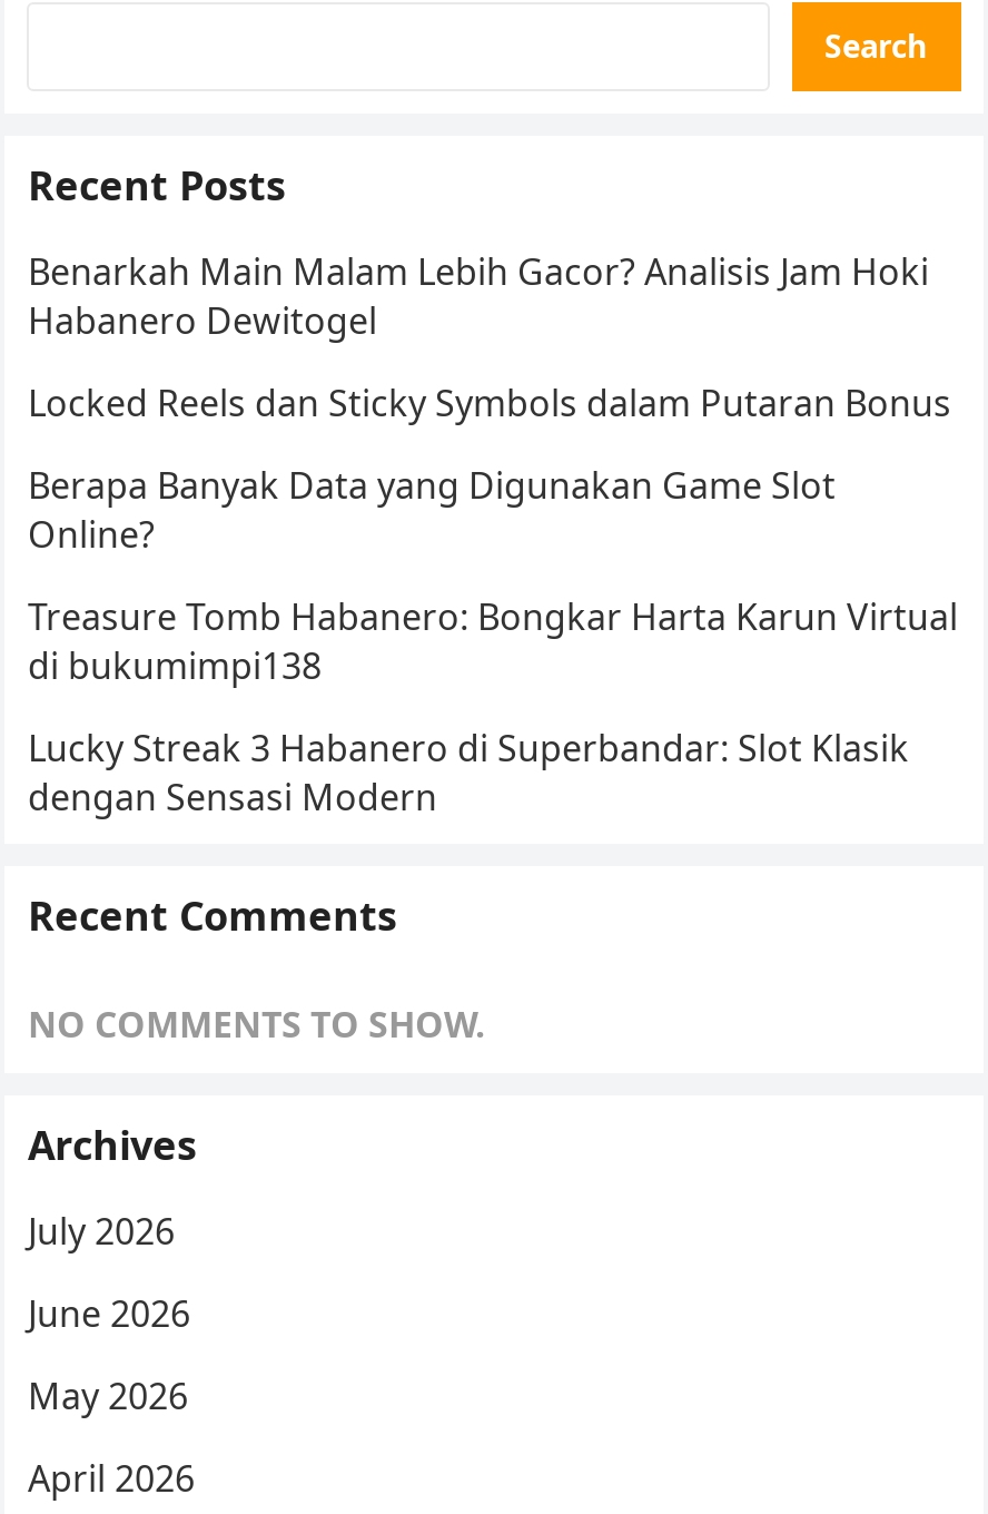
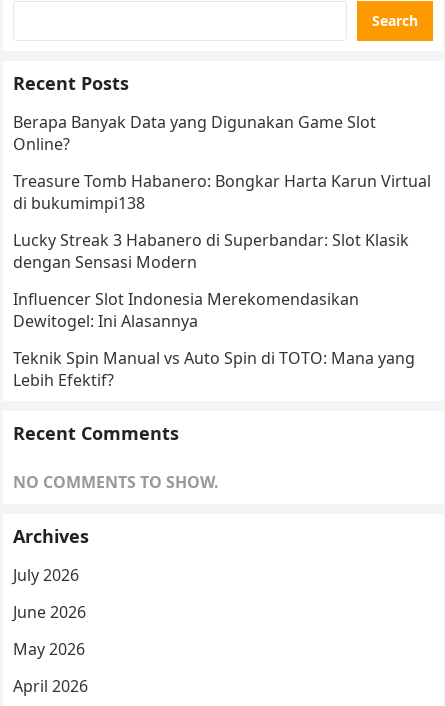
[28,247,951,427] Benarkah Main Malam Lebih Gacor? Analisis Jam Hoki | Habanero Dewitogel | Locked Reels dan Sticky Symbols dalam Putaran Bonus -> none
moved [28,461,958,822] -> [13,111,431,273]: Berapa Banyak Data yang Digunakan Game Slot | Online? | Treasure Tomb Habanero: Bongkar Harta Karun Virtual | di bukumimpi138 | Lucky Streak 3 Habanero di Superbandar: Slot Klasik | dengan Sensasi Modern
none -> [13,288,415,391] Influencer Slot Indonesia Merekomendasikan | Dewitogel: Ini Alasannya | Teknik Spin Manual vs Auto Spin di TOTO: Mana yang | Lebih Efektif?

